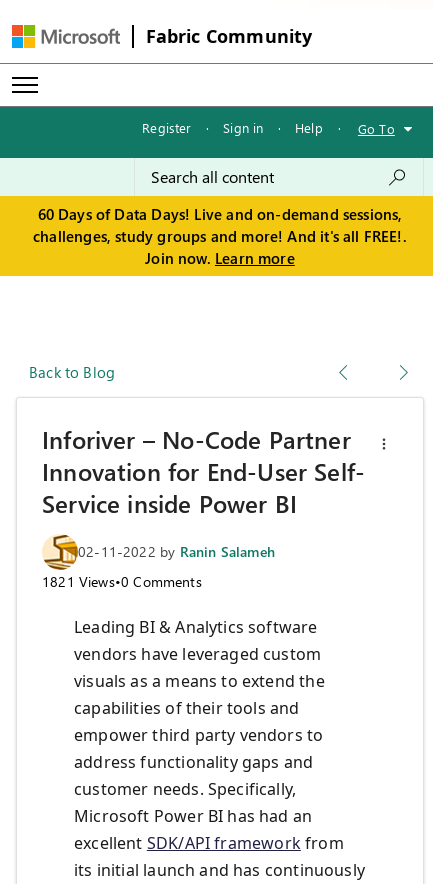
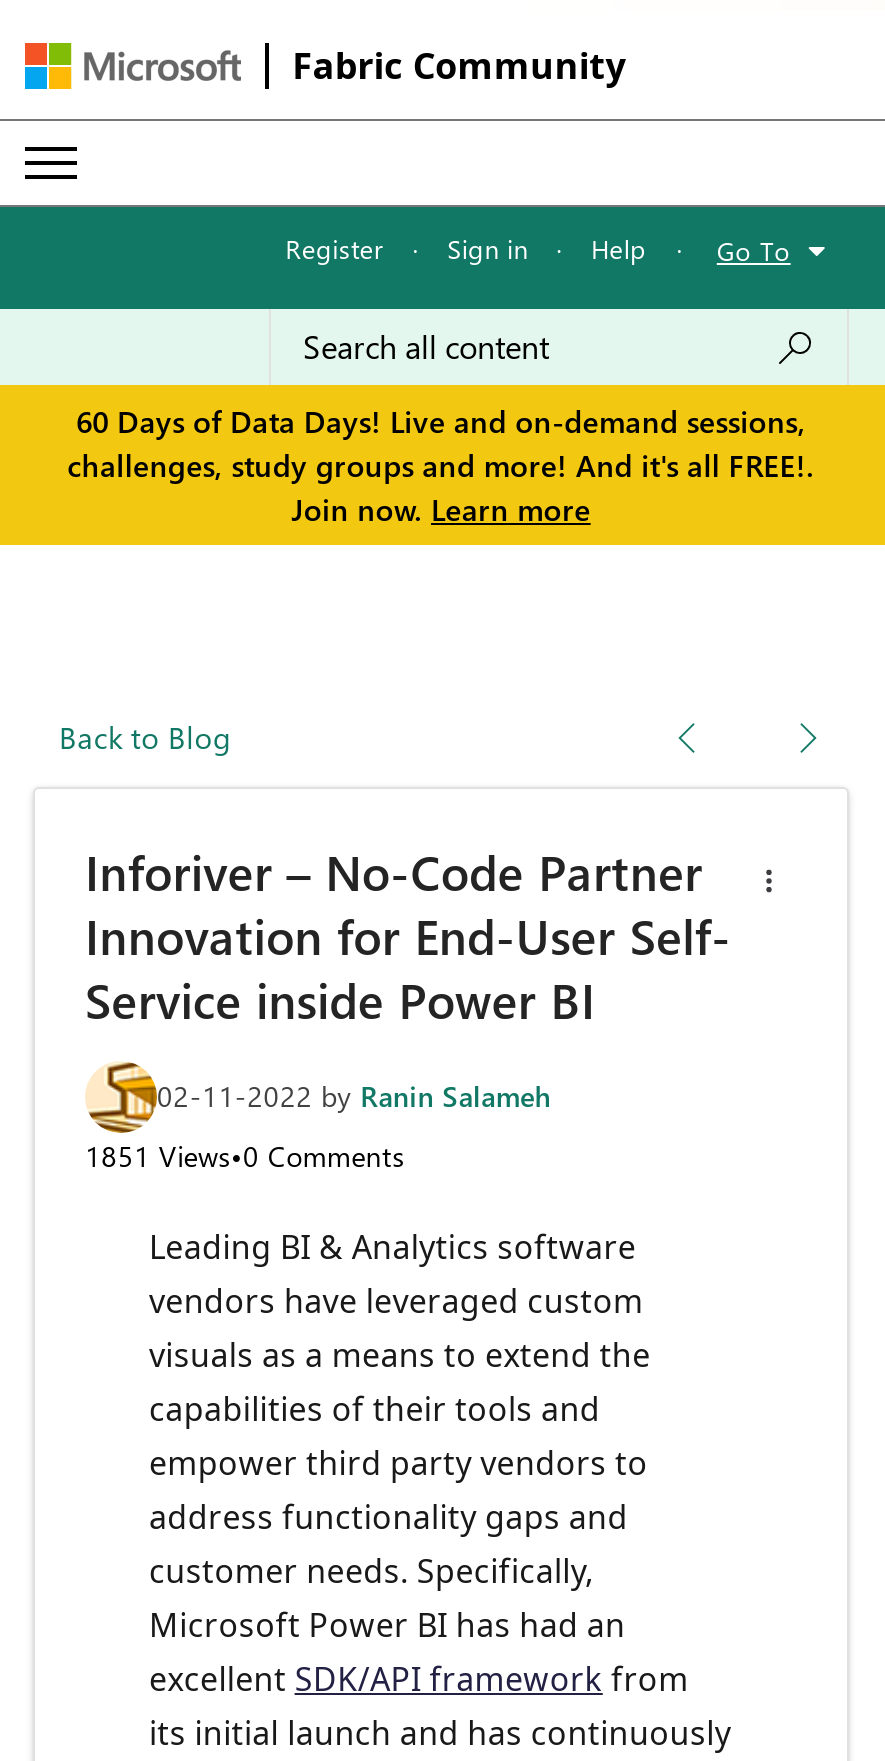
[42,572,202,591] 1821 Views•0 Comments -> [85,1138,405,1176] 1851 Views•0 Comments

